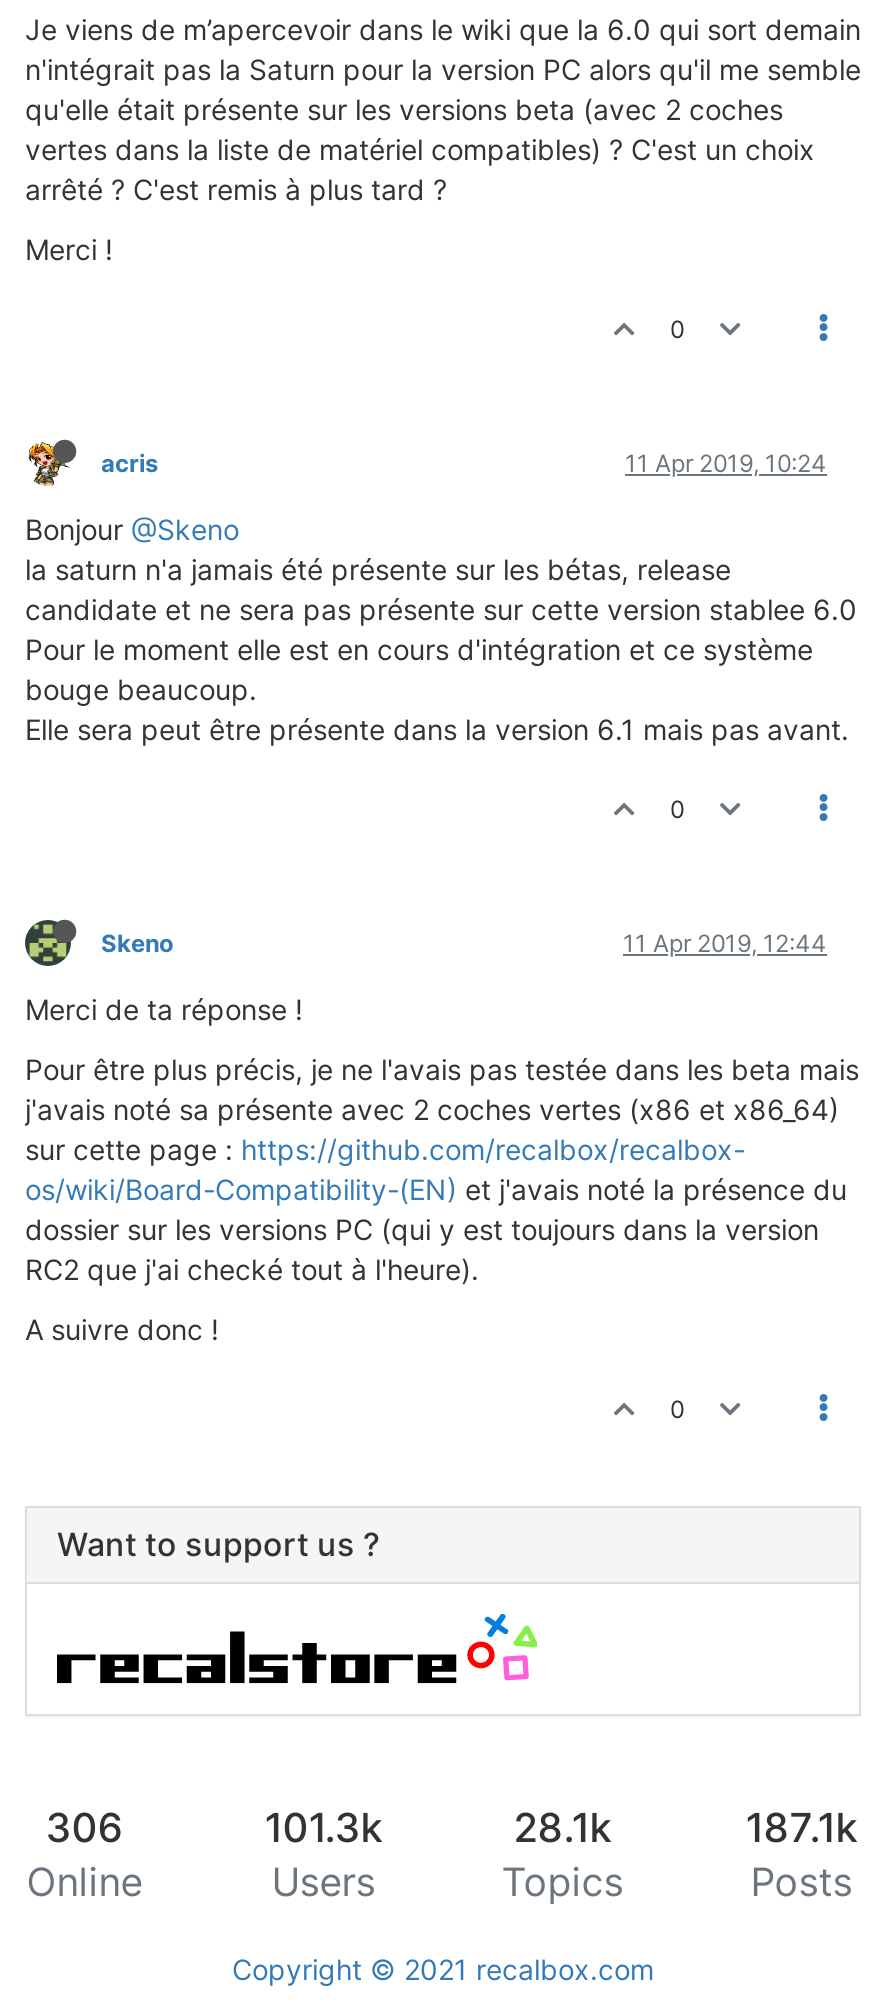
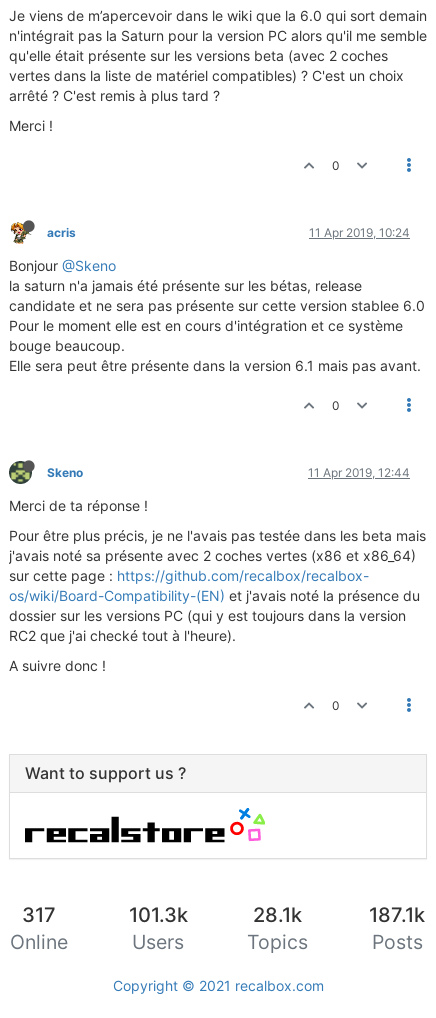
[45,1805,123,1853] 306 -> [22,903,56,927] 317

